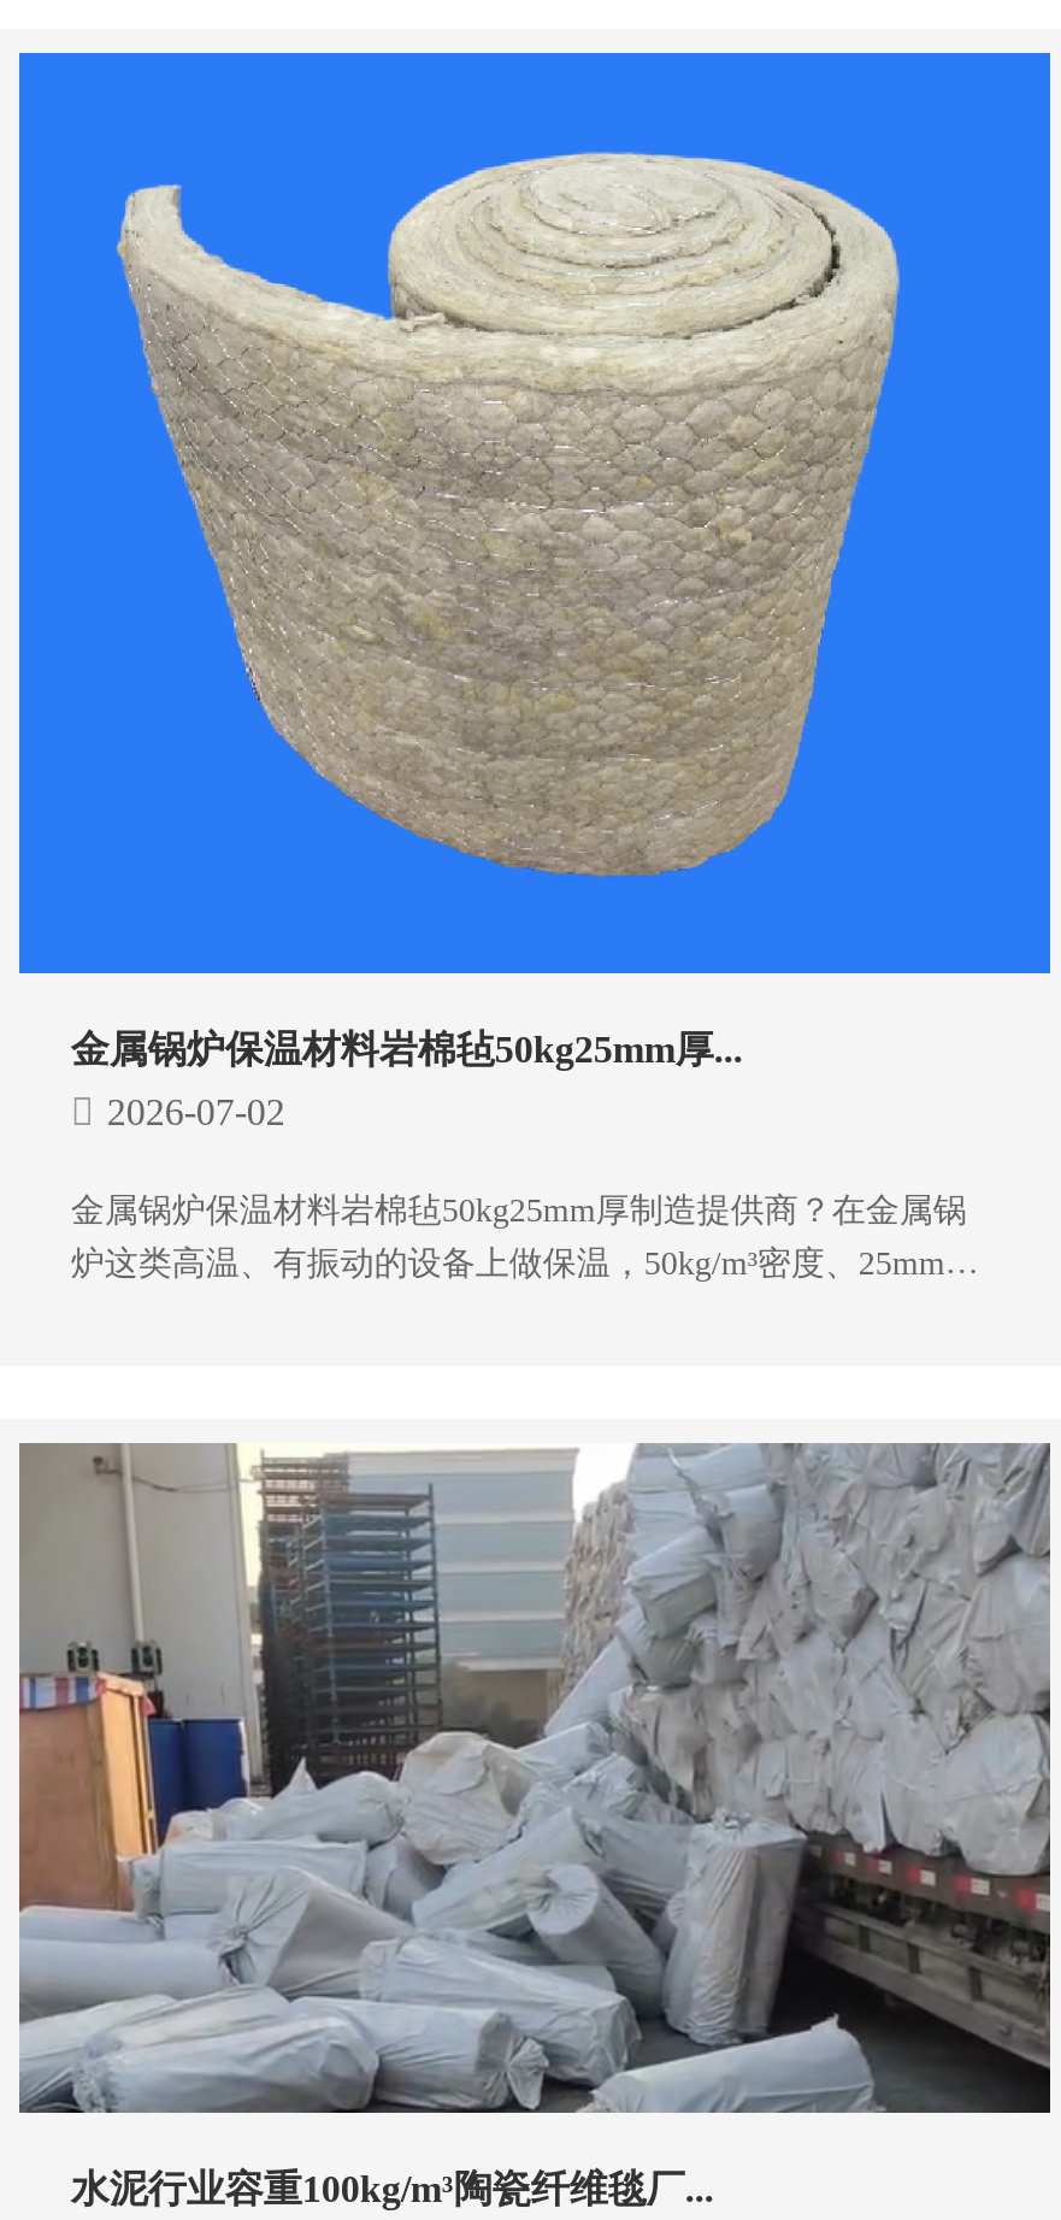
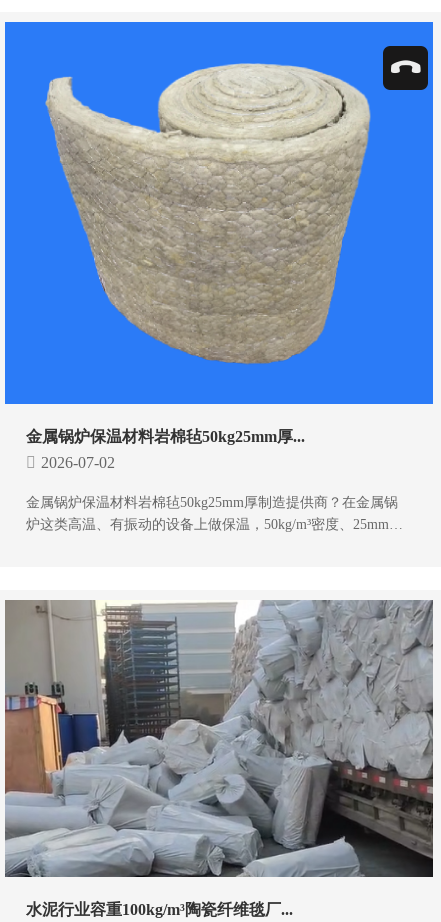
none -> [382,45,429,91] [image]

